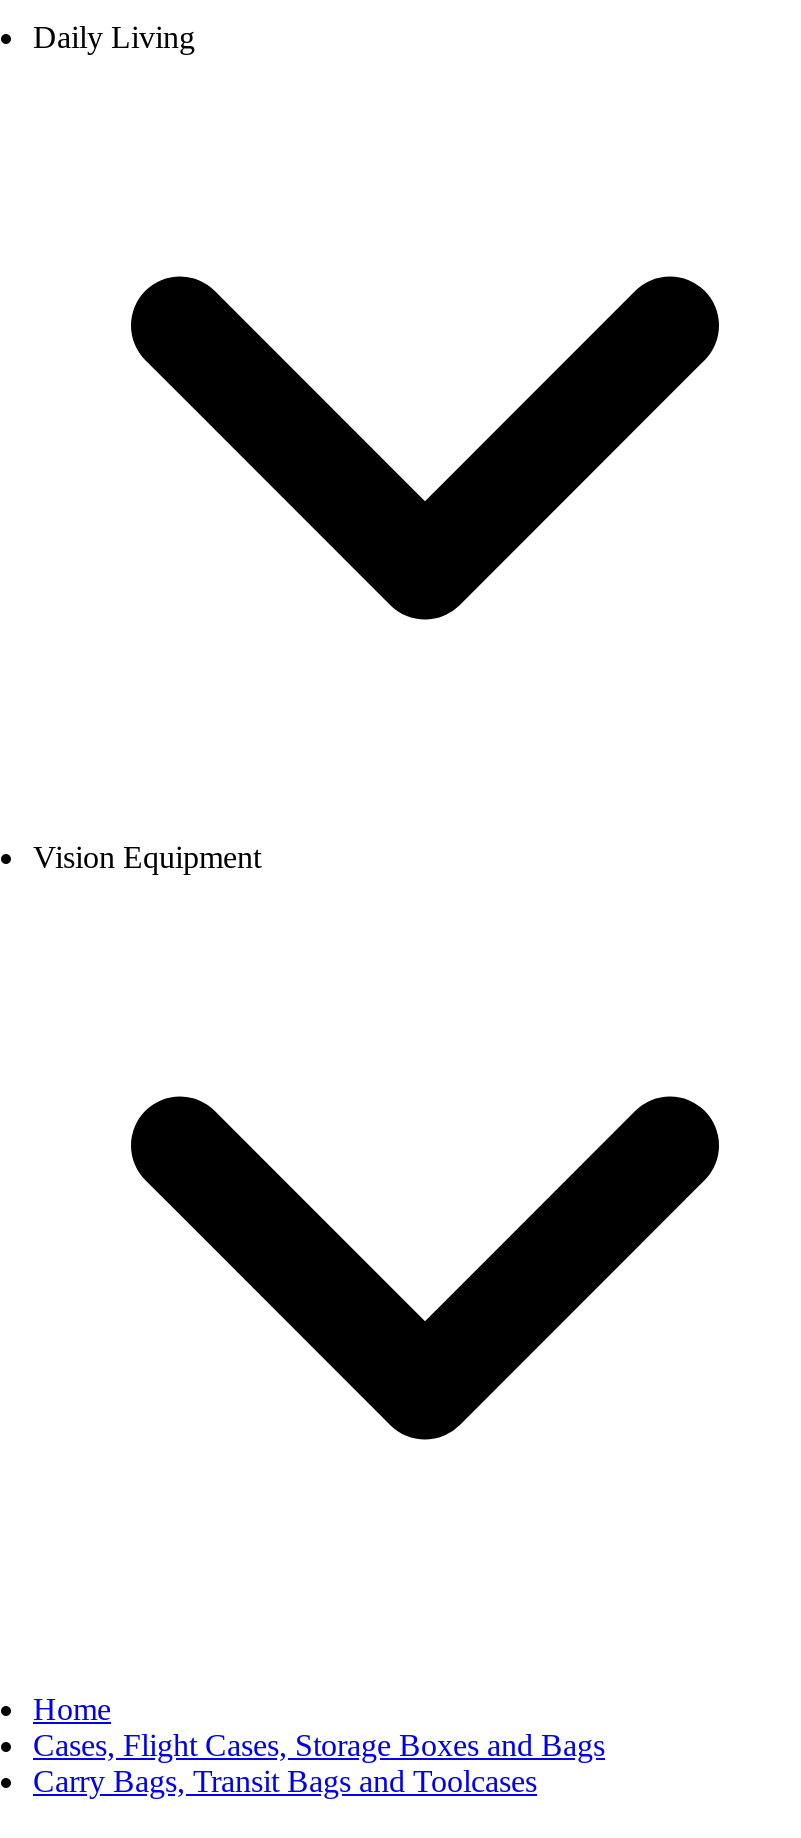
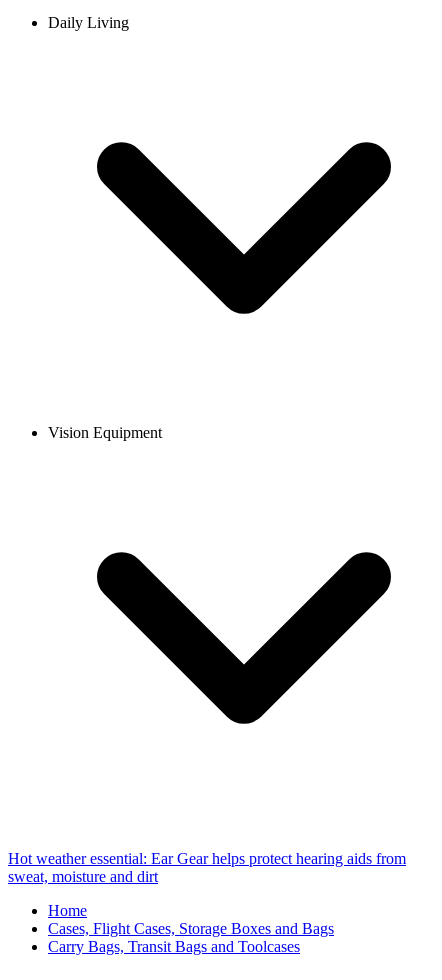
none -> [8,850,406,885] Hot weather essential: Ear Gear helps protect hearing aids from | sweat, moisture and dirt

